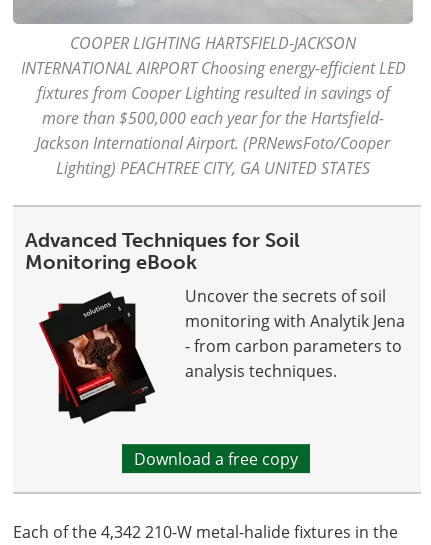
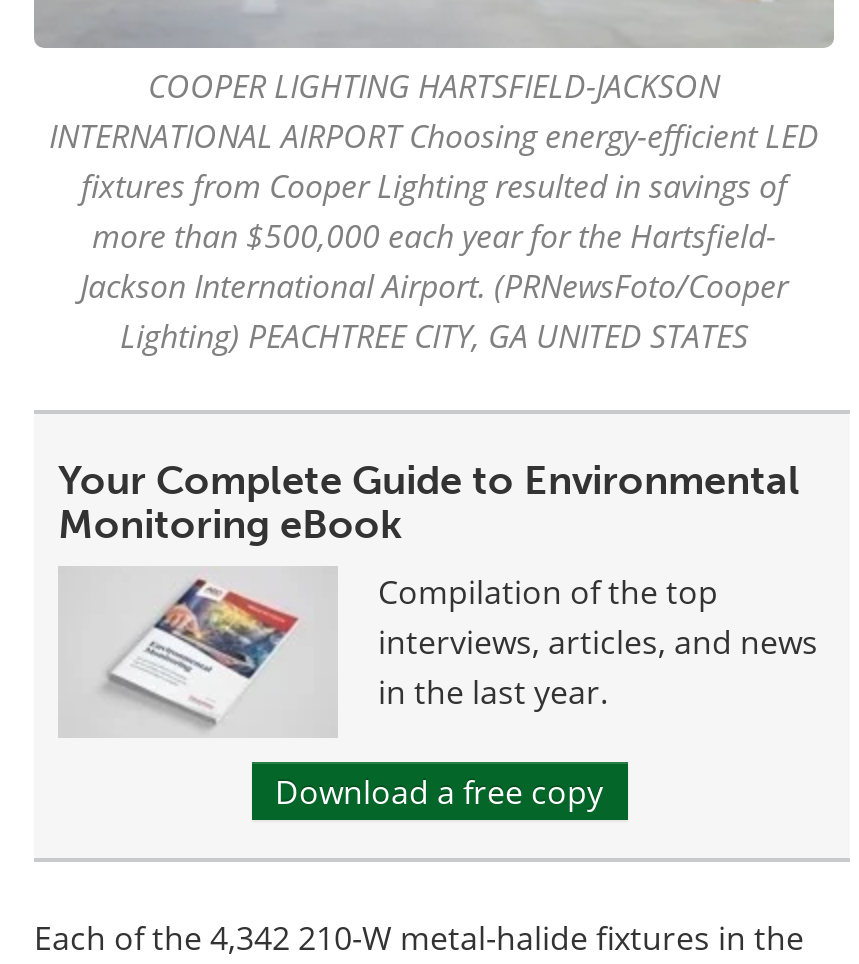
[25,228,300,252] Advanced Techniques for Soil -> [58,456,800,504] Your Complete Guide to Environmental
[27,285,405,423] [image] | Uncover the secrets of soil | monitoring with Analytik Jena | - from carbon parameters to | analysis techniques. -> [60,568,818,736] [image] | Compilation of the top | interviews, articles, and news | in the last year.

